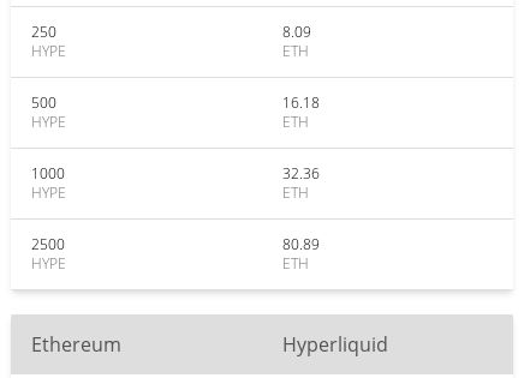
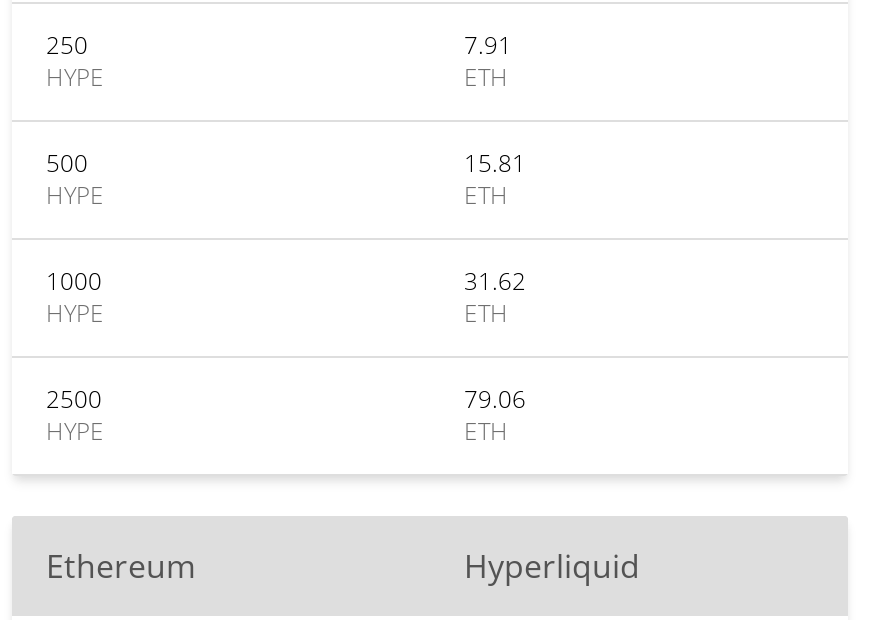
[282,22,311,42] 8.09 -> [464,28,512,62] 7.91
[282,92,320,113] 16.18 -> [464,146,526,180] 15.81
[282,163,320,184] 32.36 -> [464,264,526,298] 31.62
[282,234,320,254] 80.89 -> [464,382,526,416] 79.06

